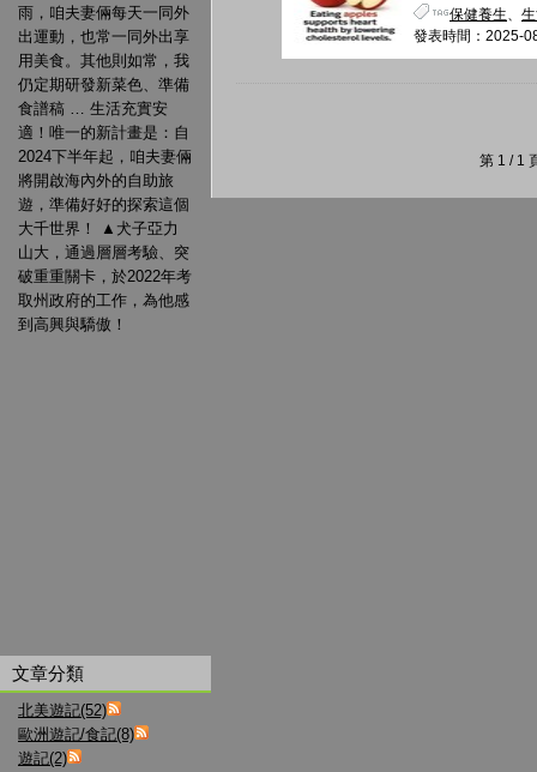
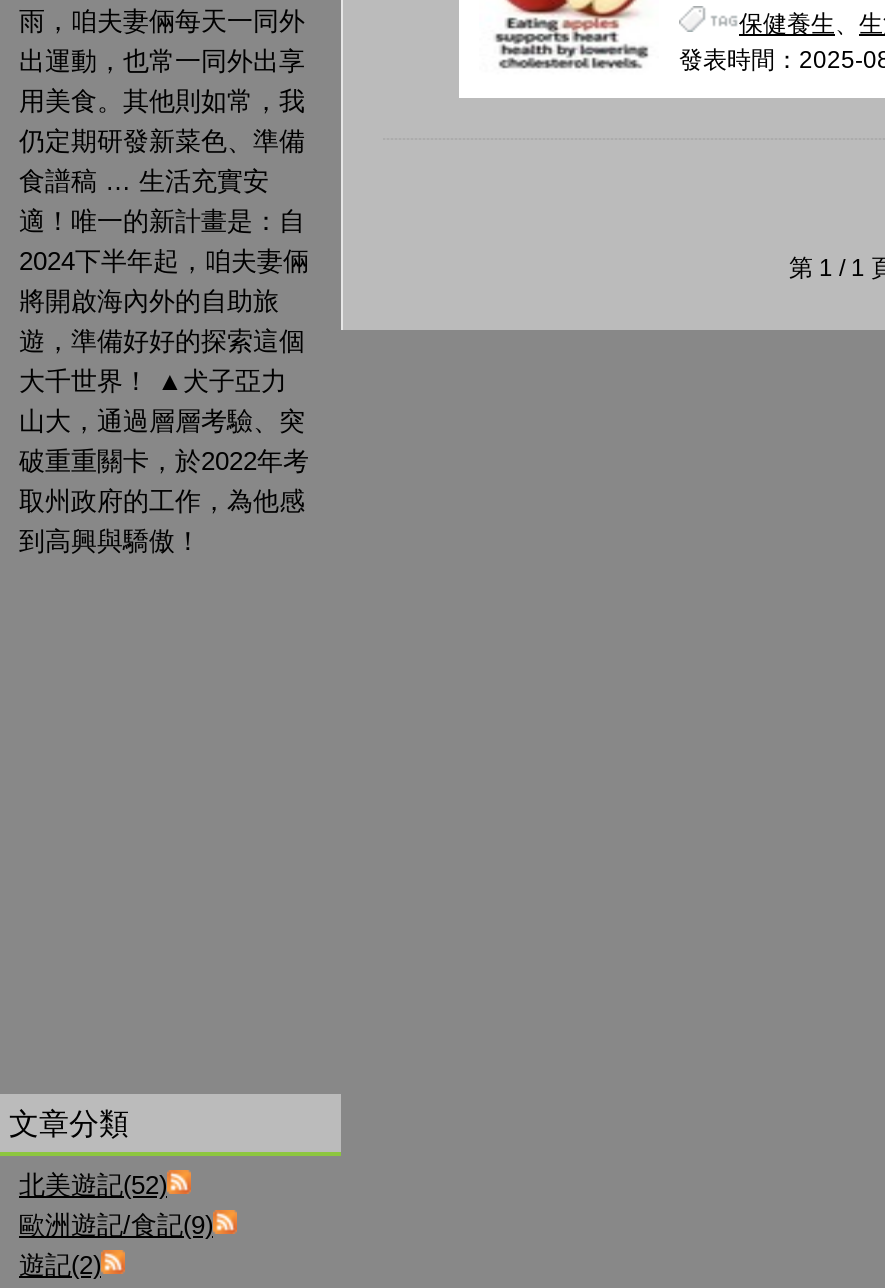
[18,725,134,743] 歐洲遊記/食記(8) -> [19,1210,213,1240] 歐洲遊記/食記(9)

